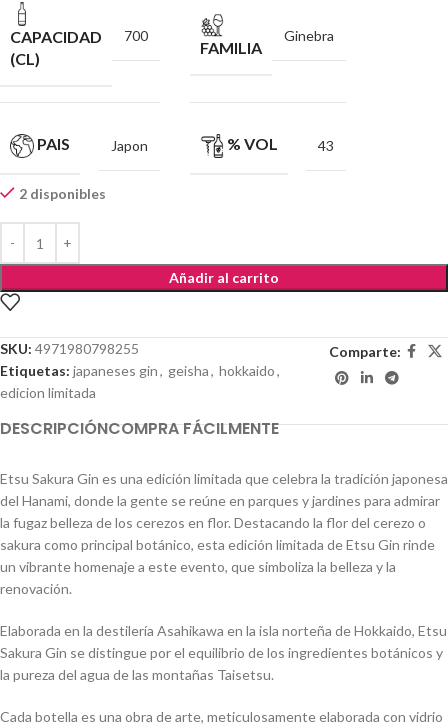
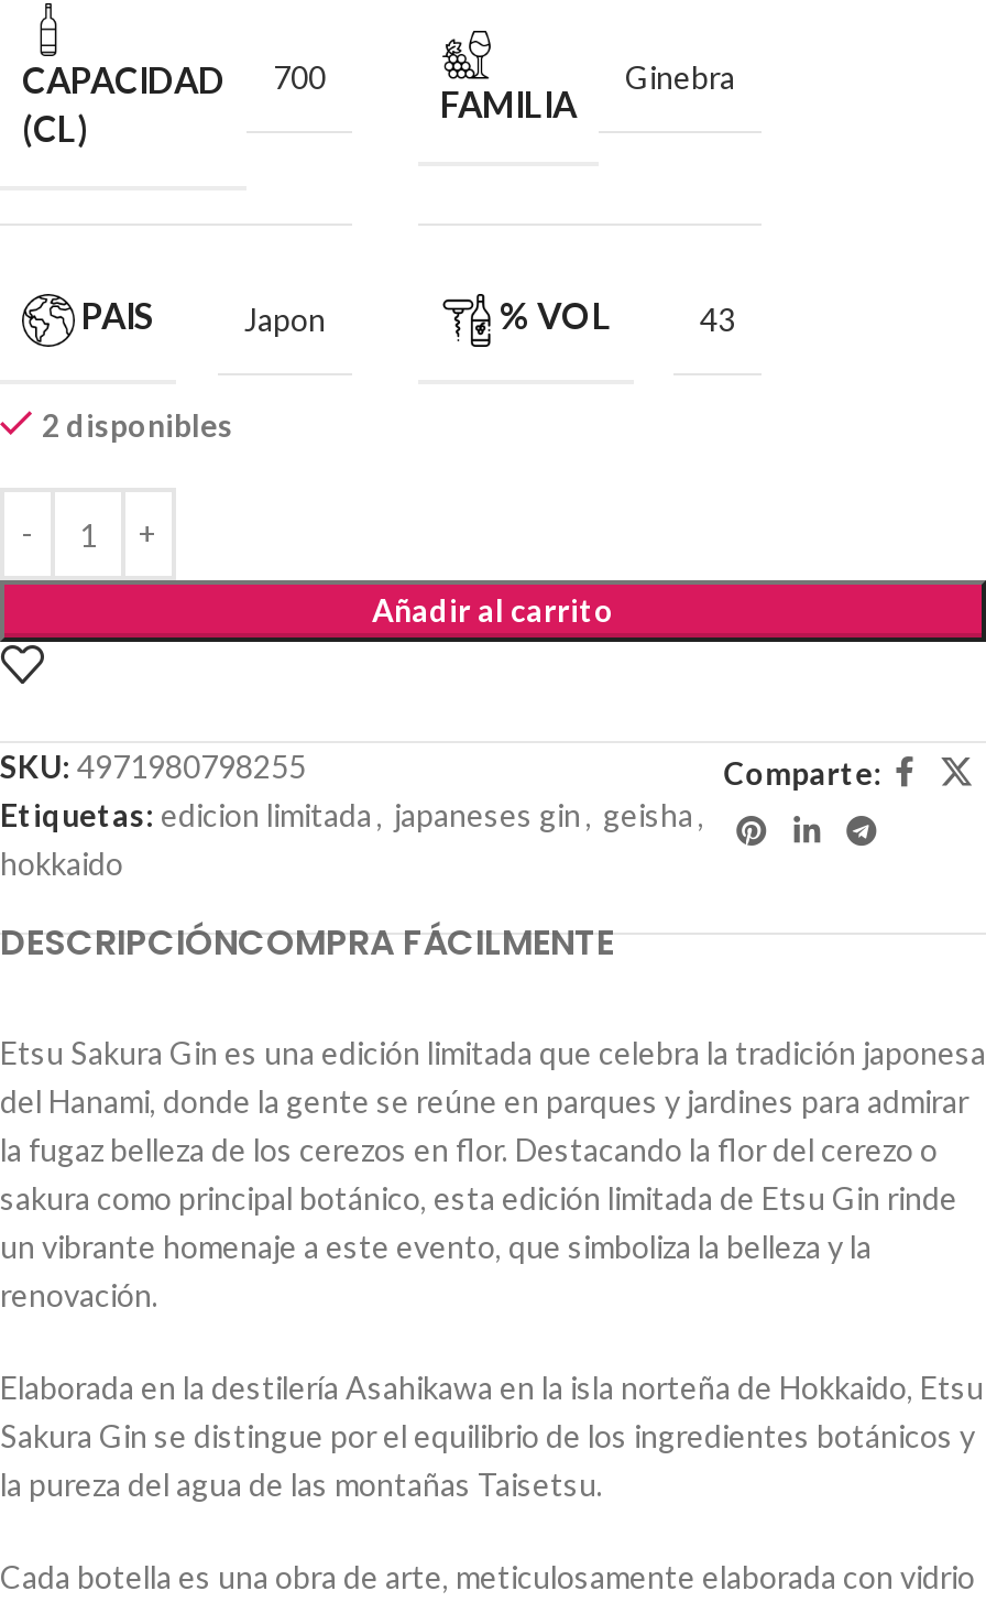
[0,362,280,401] Etiquetas: japaneses gin , geisha , hokkaido , | edicion limitada -> [0,796,704,882] Etiquetas: edicion limitada , japaneses gin , geisha , | hokkaido

